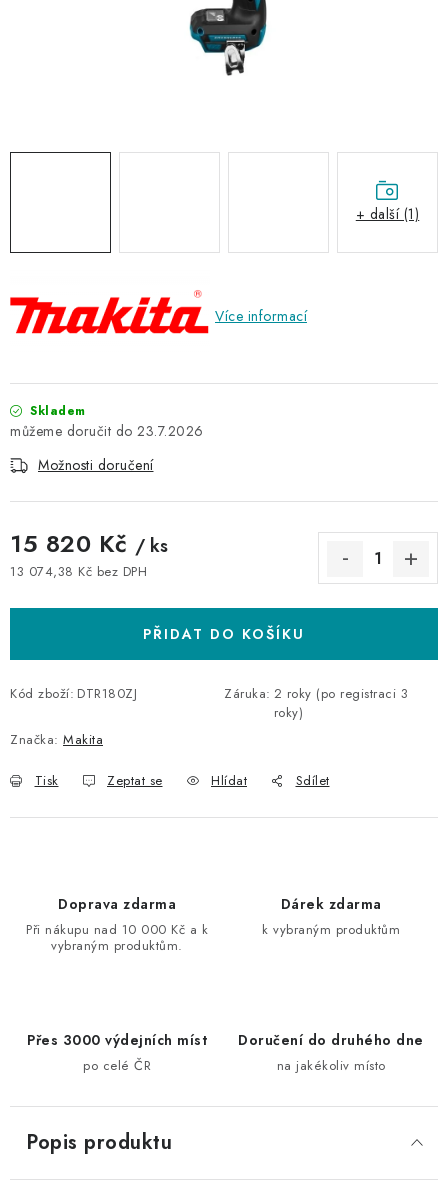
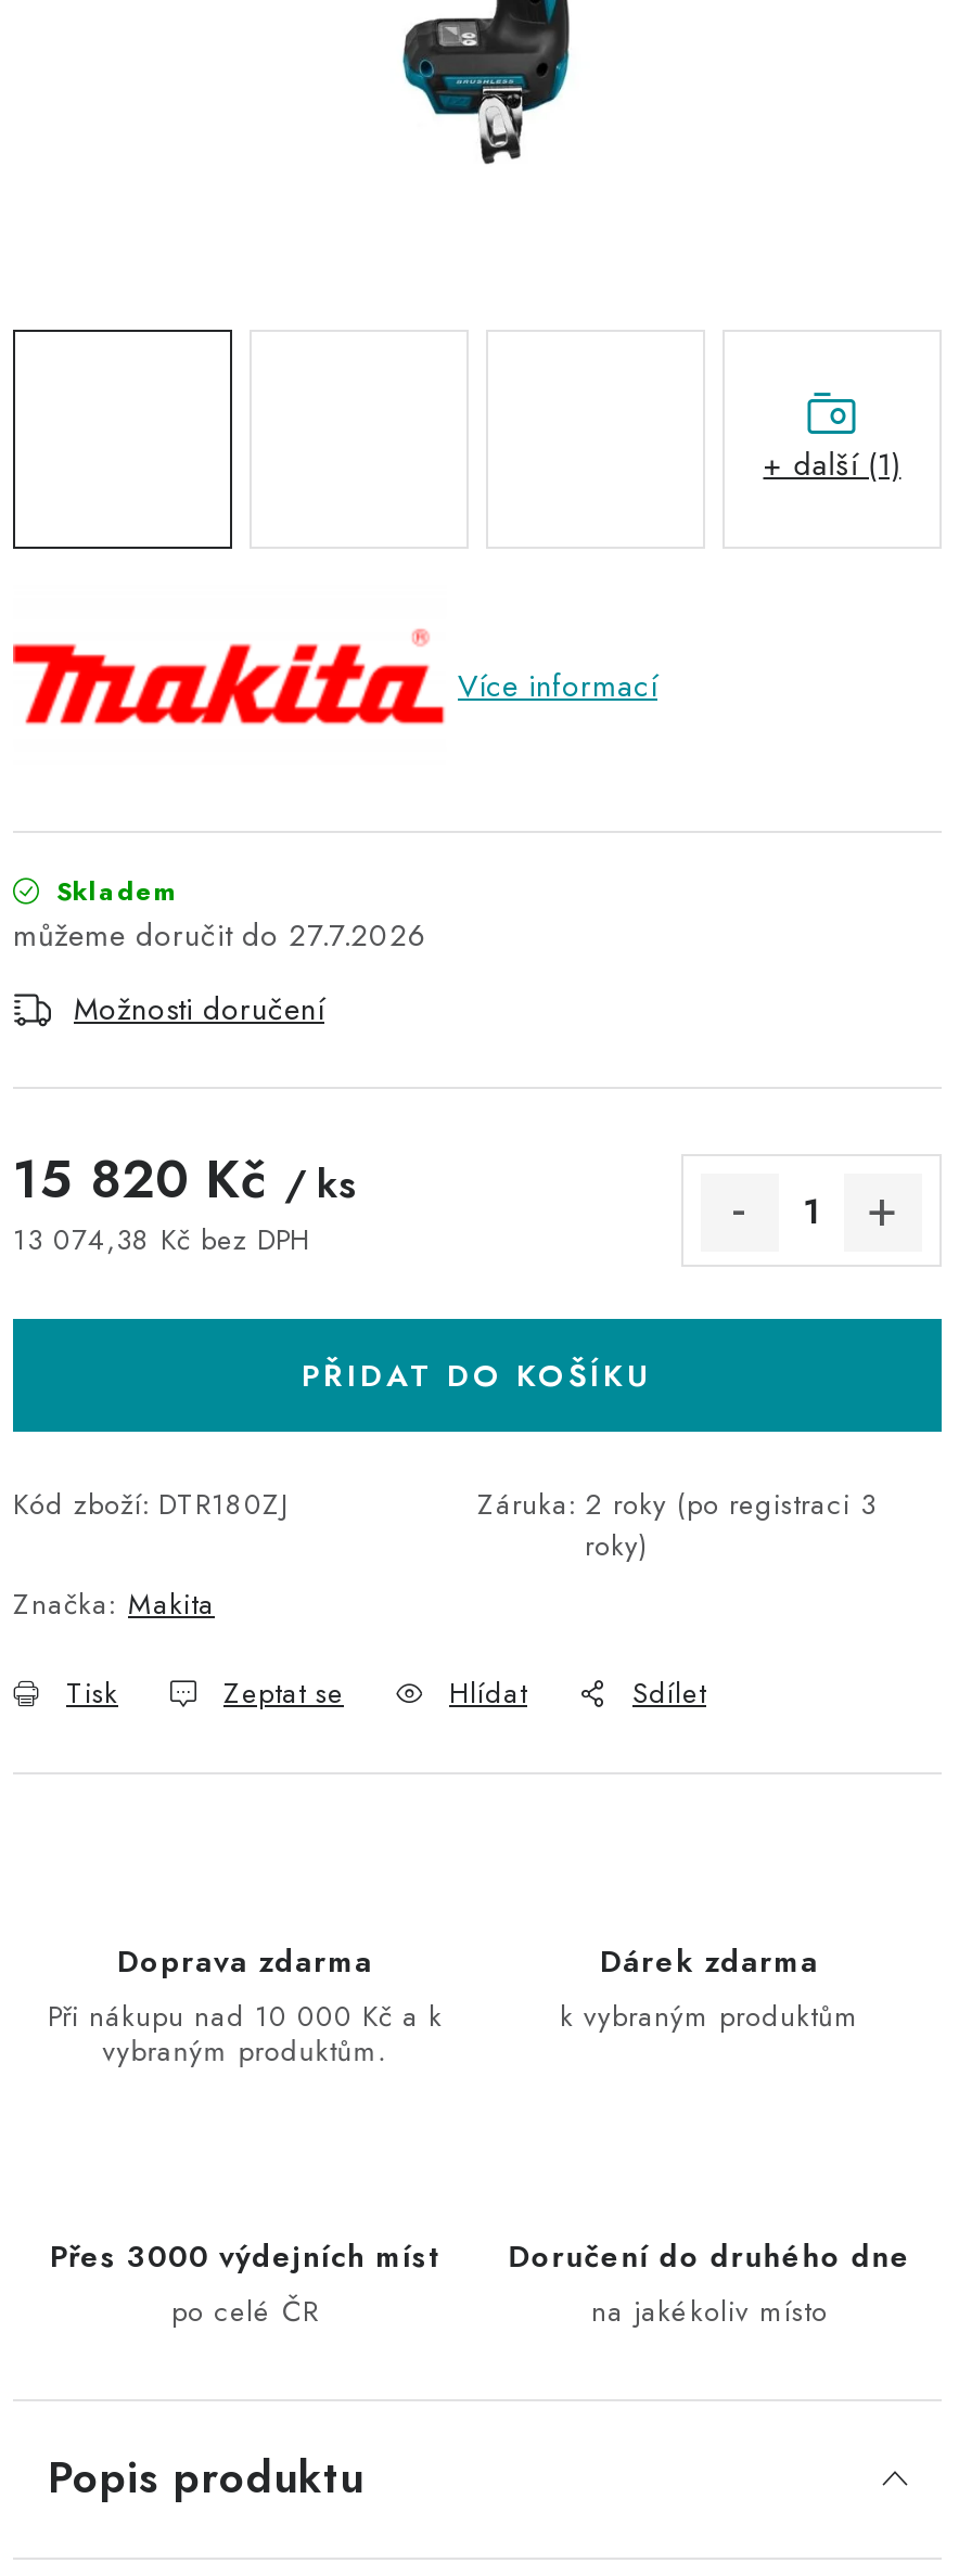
[137,421,203,441] 23.7.2026 -> [289,913,429,957] 27.7.2026

